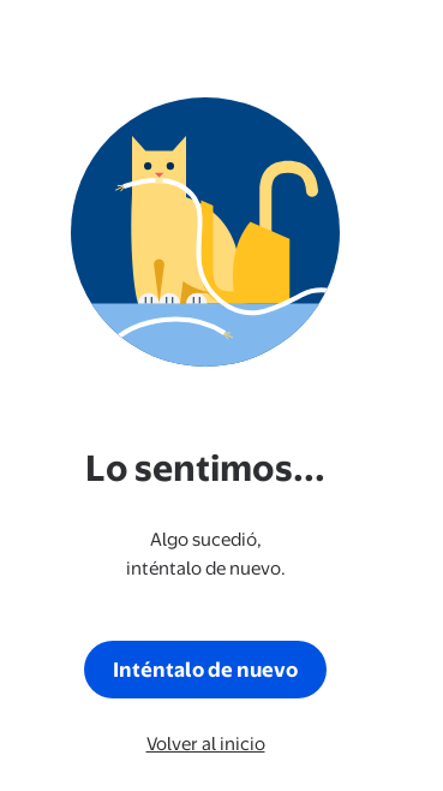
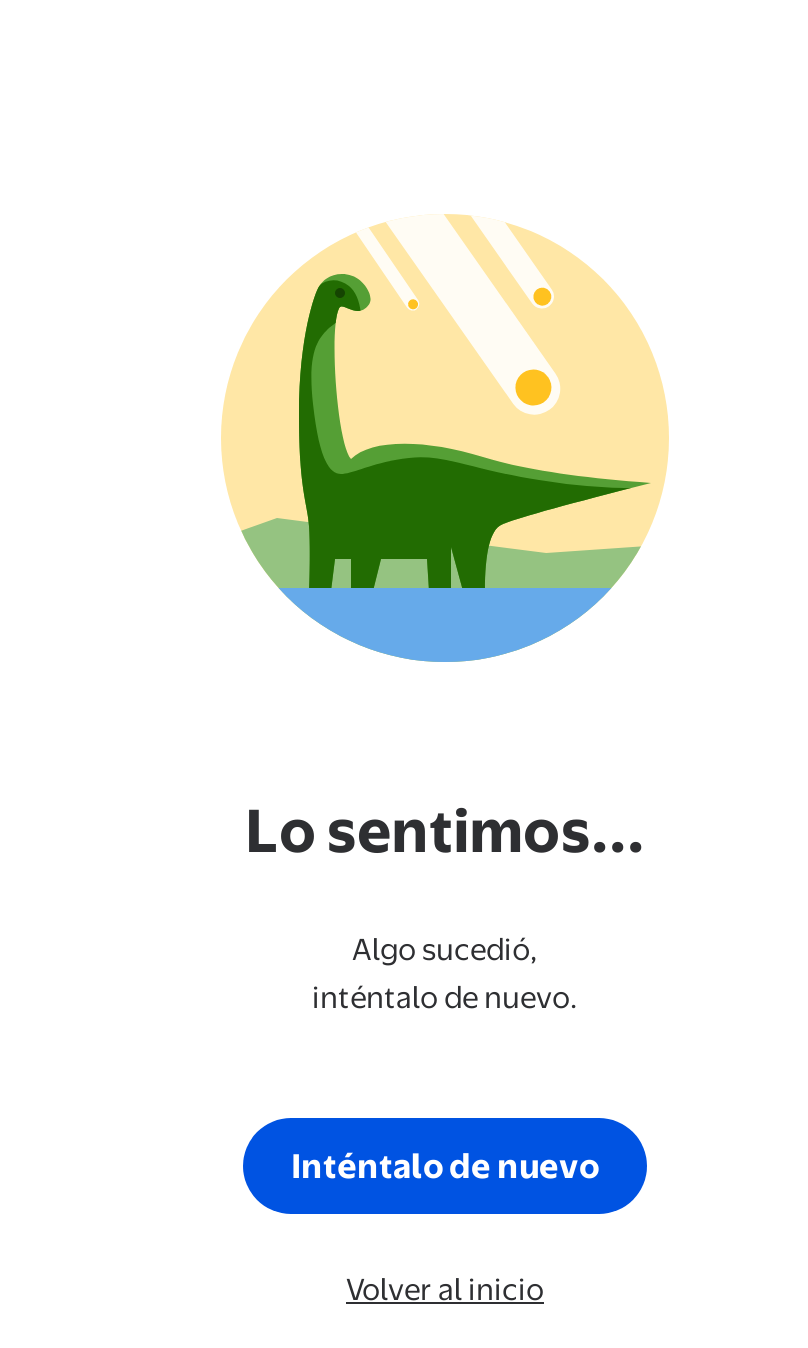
[70,96,341,340] [image] -> [221,214,669,616] [image]

